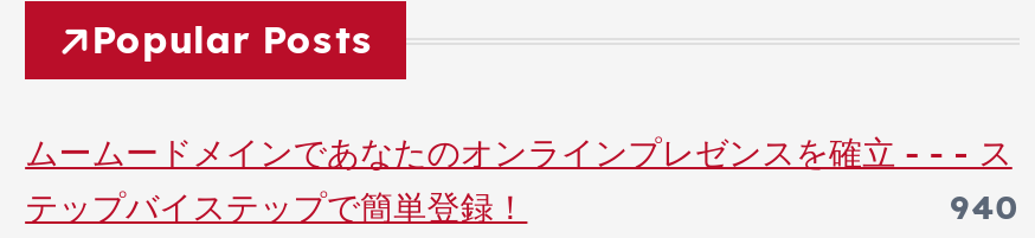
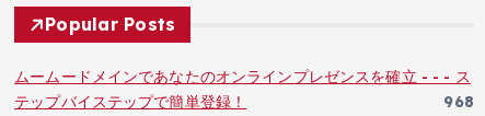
[950,187,1019,230] 940 -> [444,92,474,112] 968

